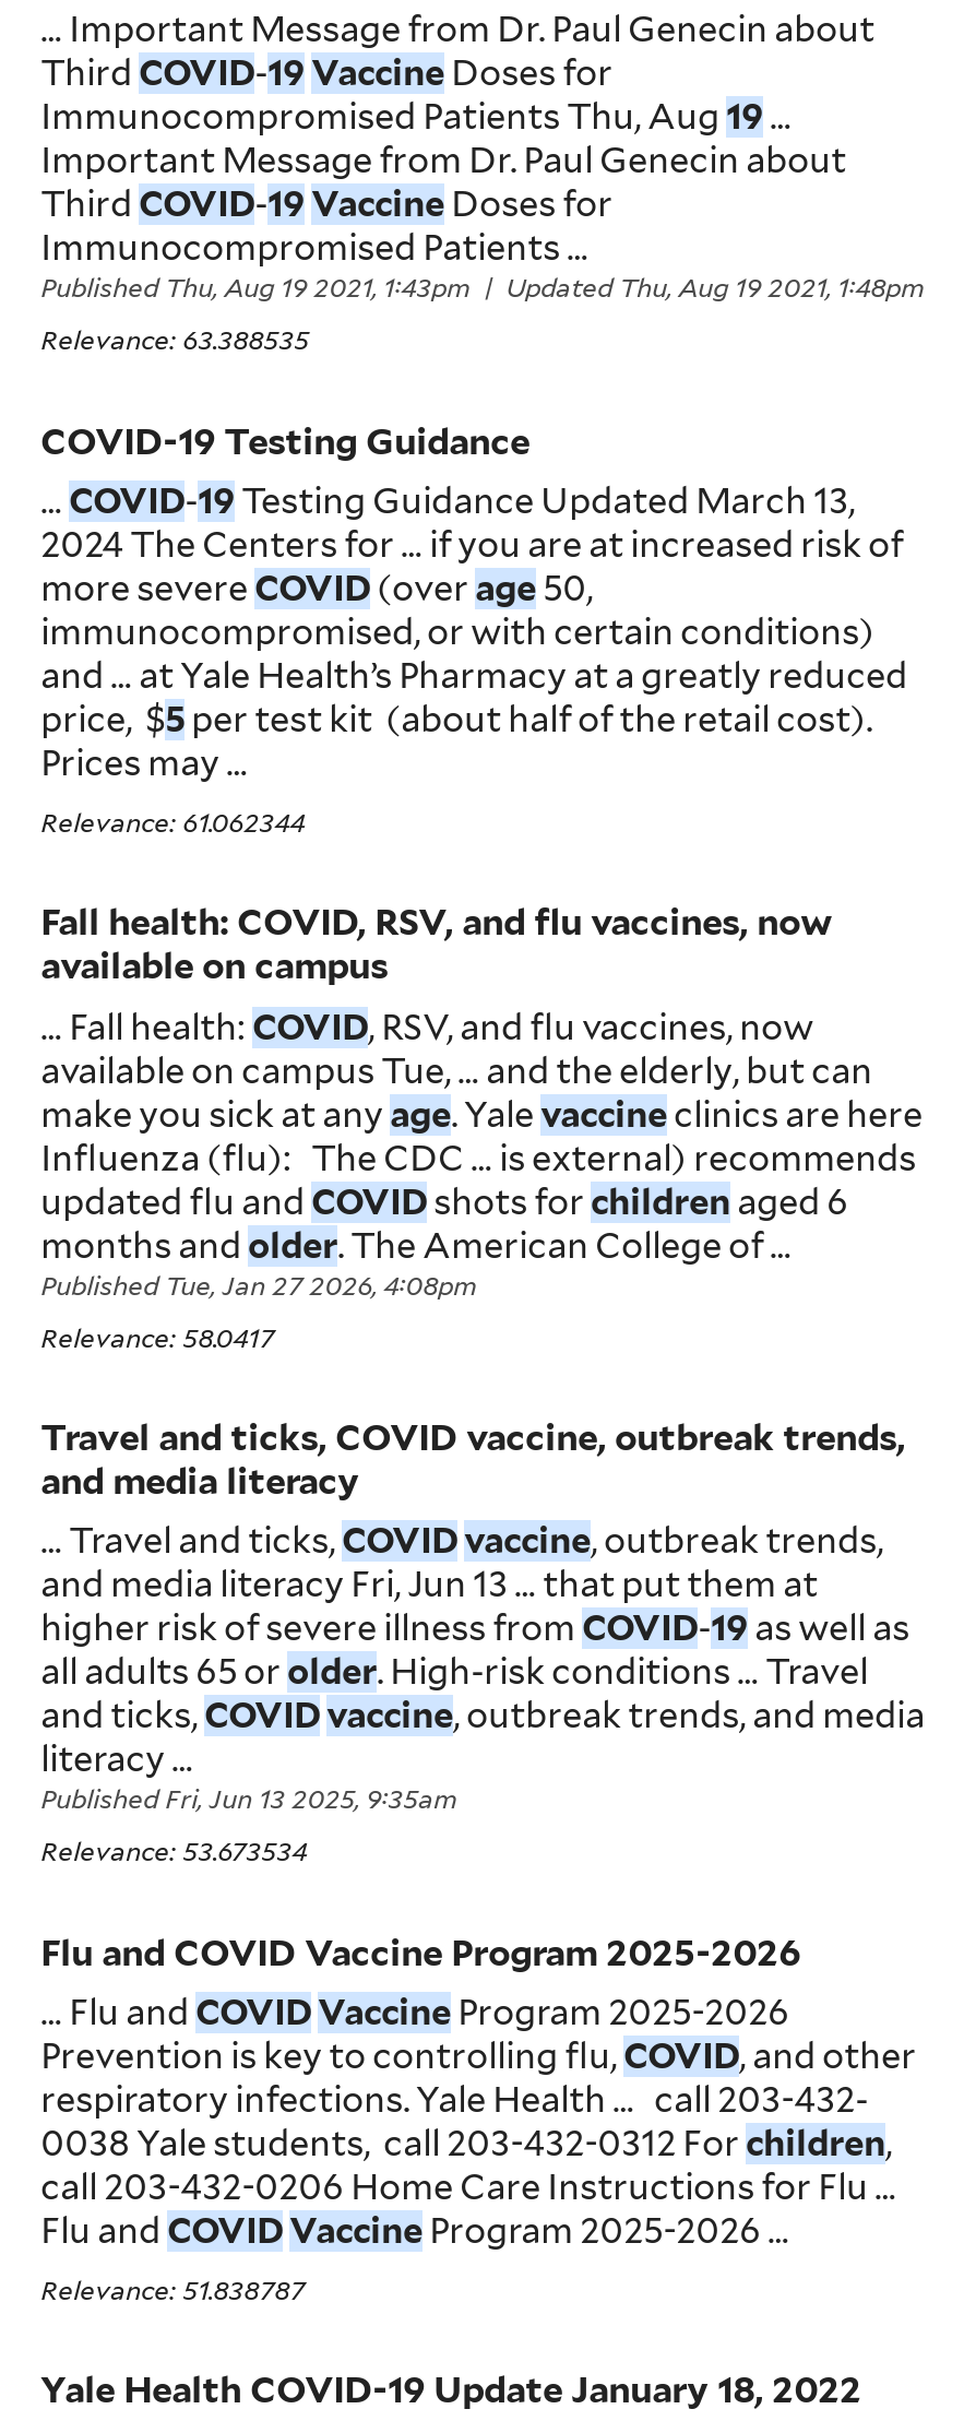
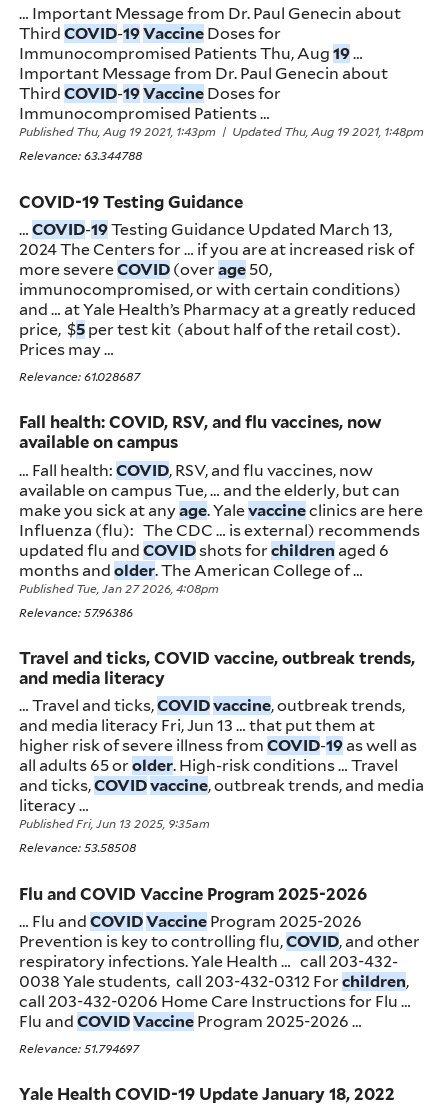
[41,324,309,357] Relevance: 63.388535 -> [19,148,142,163] Relevance: 63.344788
[41,806,305,838] Relevance: 61.062344 -> [19,369,140,384] Relevance: 61.028687
[41,1320,274,1353] Relevance: 58.0417 -> [19,604,133,619] Relevance: 57.96386
[41,1835,307,1868] Relevance: 53.673534 -> [19,840,136,855] Relevance: 53.58508
[41,2273,305,2306] Relevance: 51.838787 -> [19,1041,139,1056] Relevance: 51.794697

